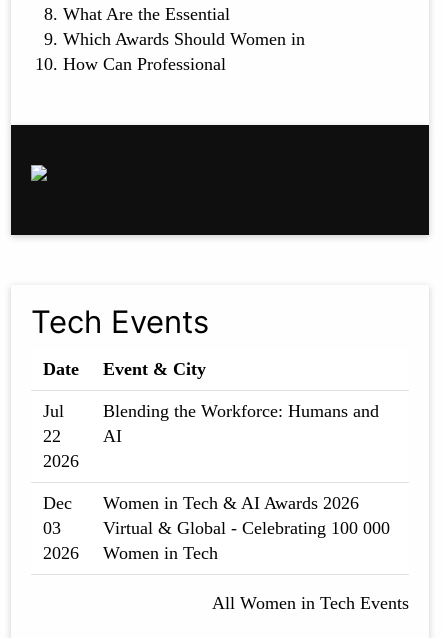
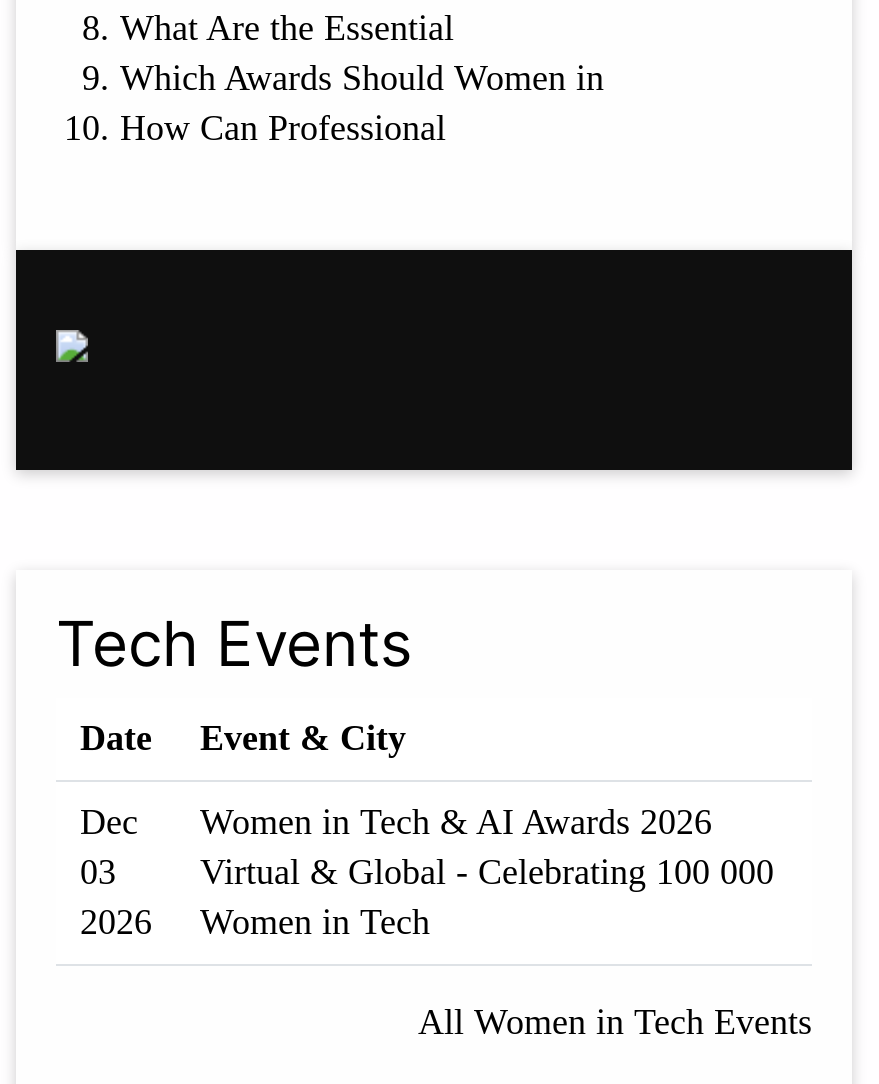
[43,401,79,471] Jul | 22 | 2026 -> none
[103,401,379,446] Blending the Workforce: Humans and | AI -> none

